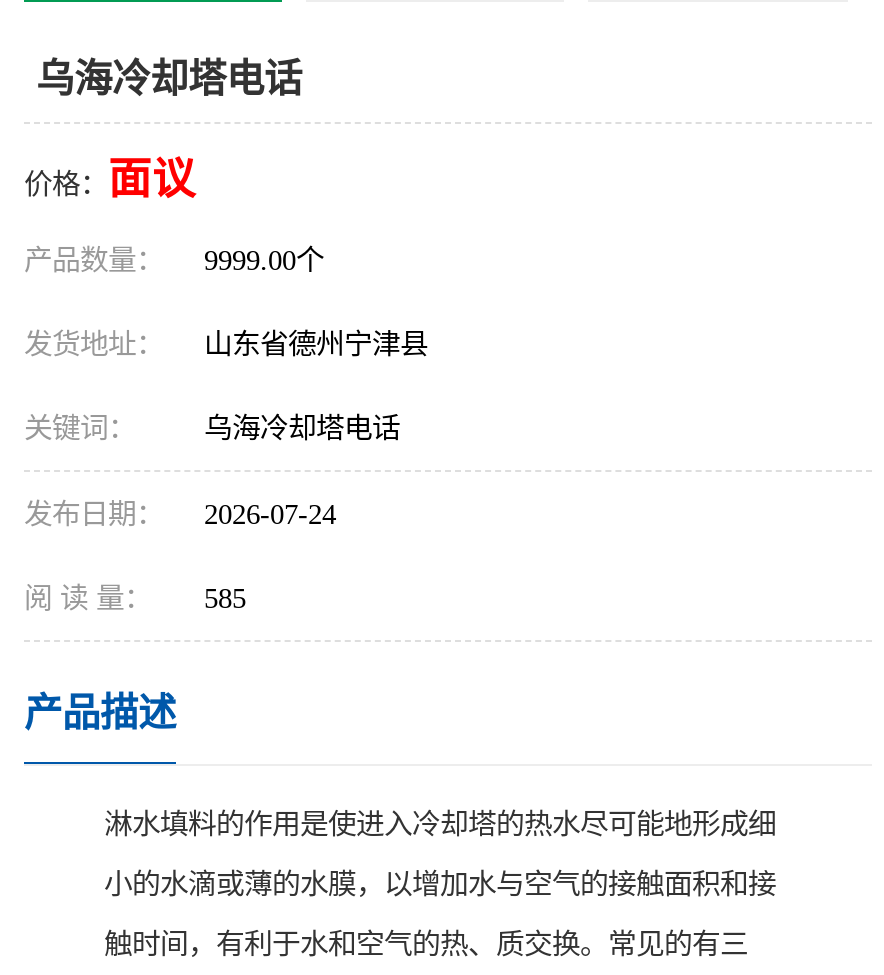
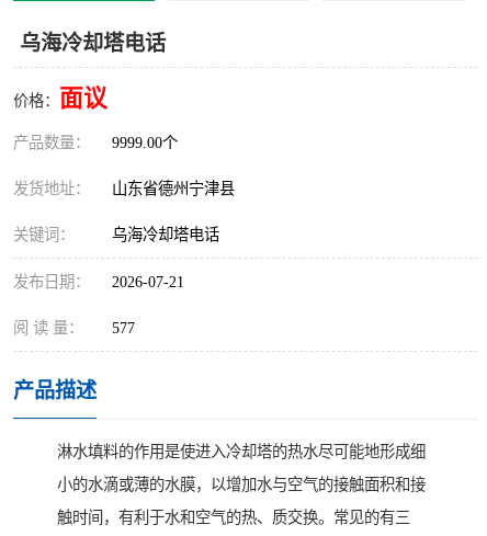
[24,498,336,530] 发布日期： 2026-07-24 -> [13,273,184,290] 发布日期： 2026-07-21
[24,582,246,614] 阅 读 量： 585 -> [13,319,135,337] 阅 读 量： 577

